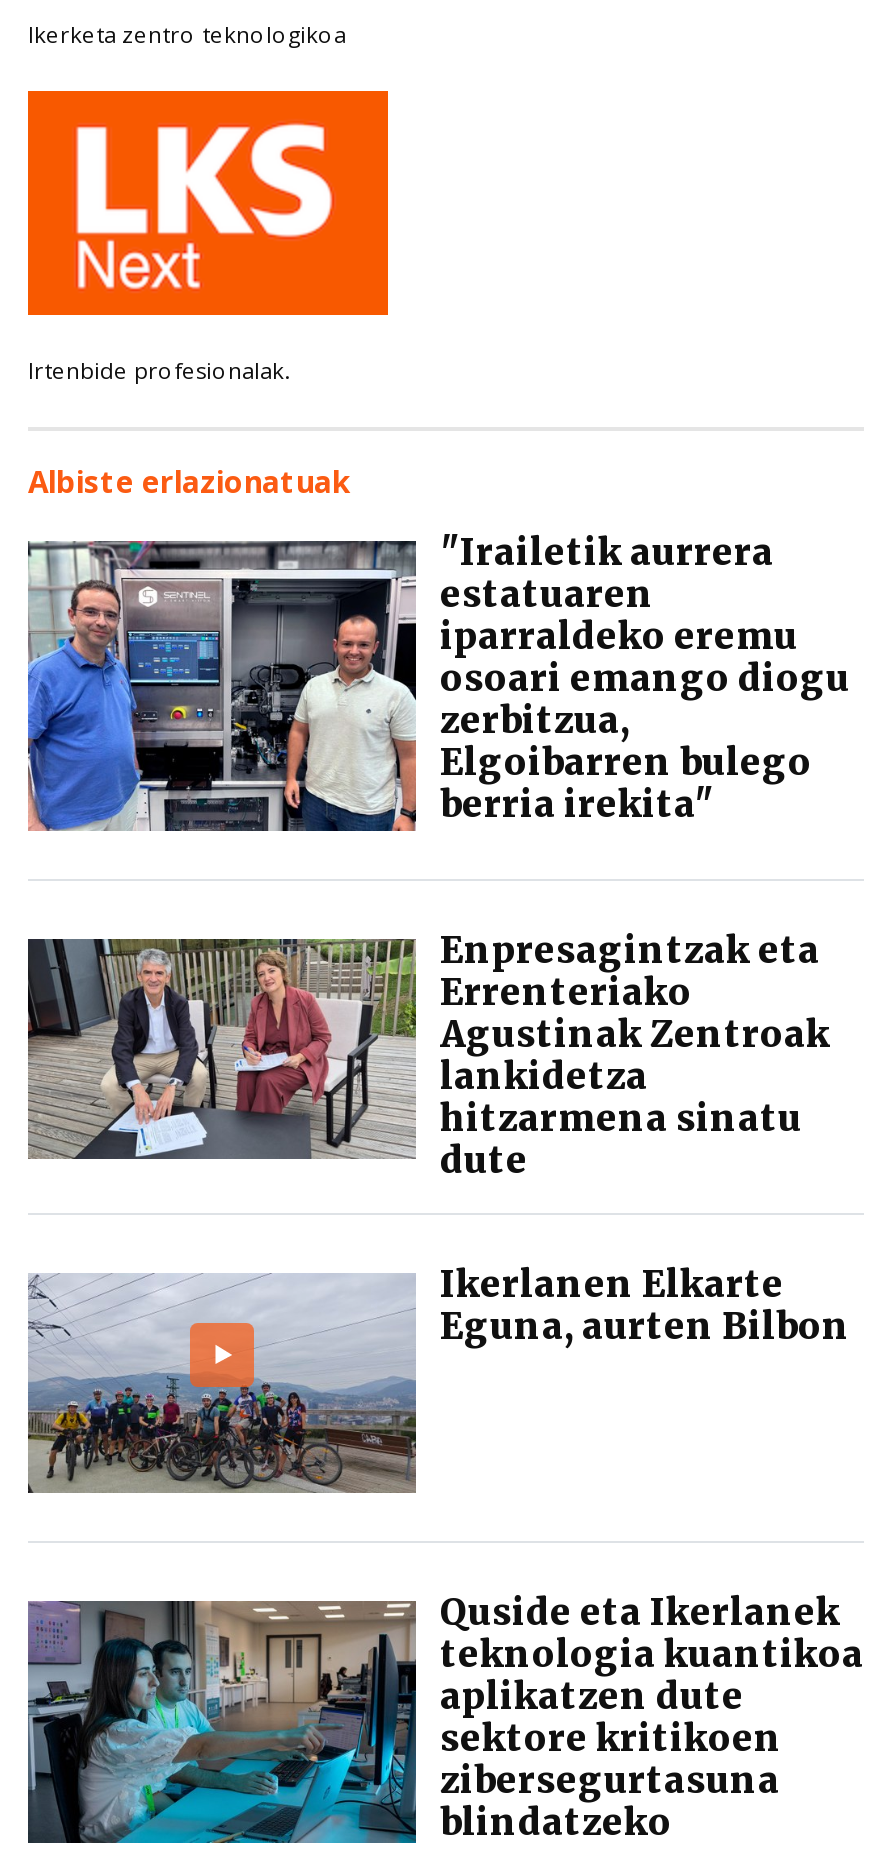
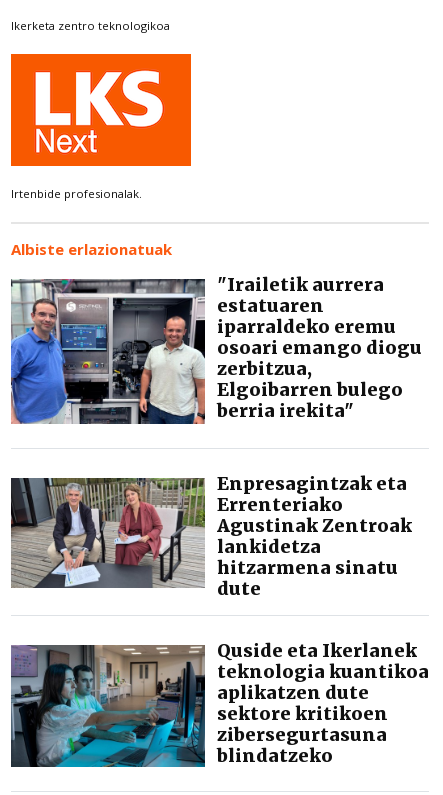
[28,1262,850,1495] [image] | Ikerlanen Elkarte | Eguna, aurten Bilbon -> none

